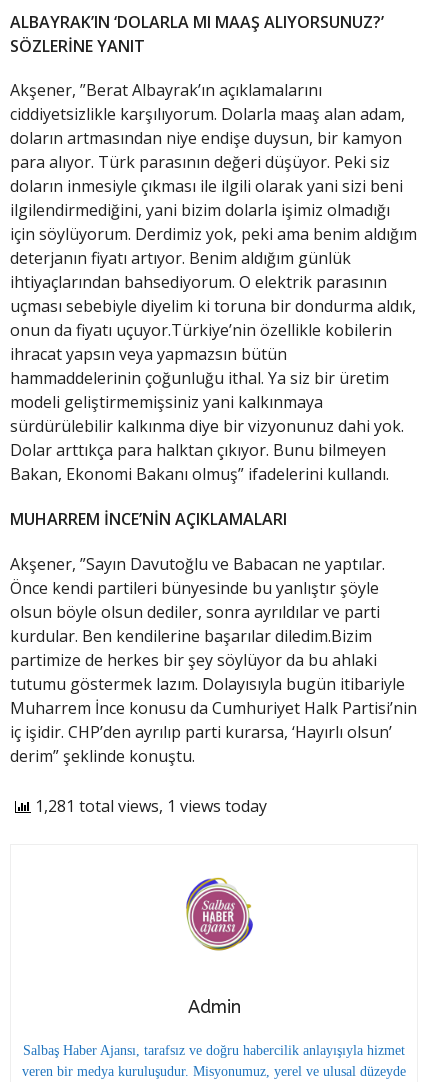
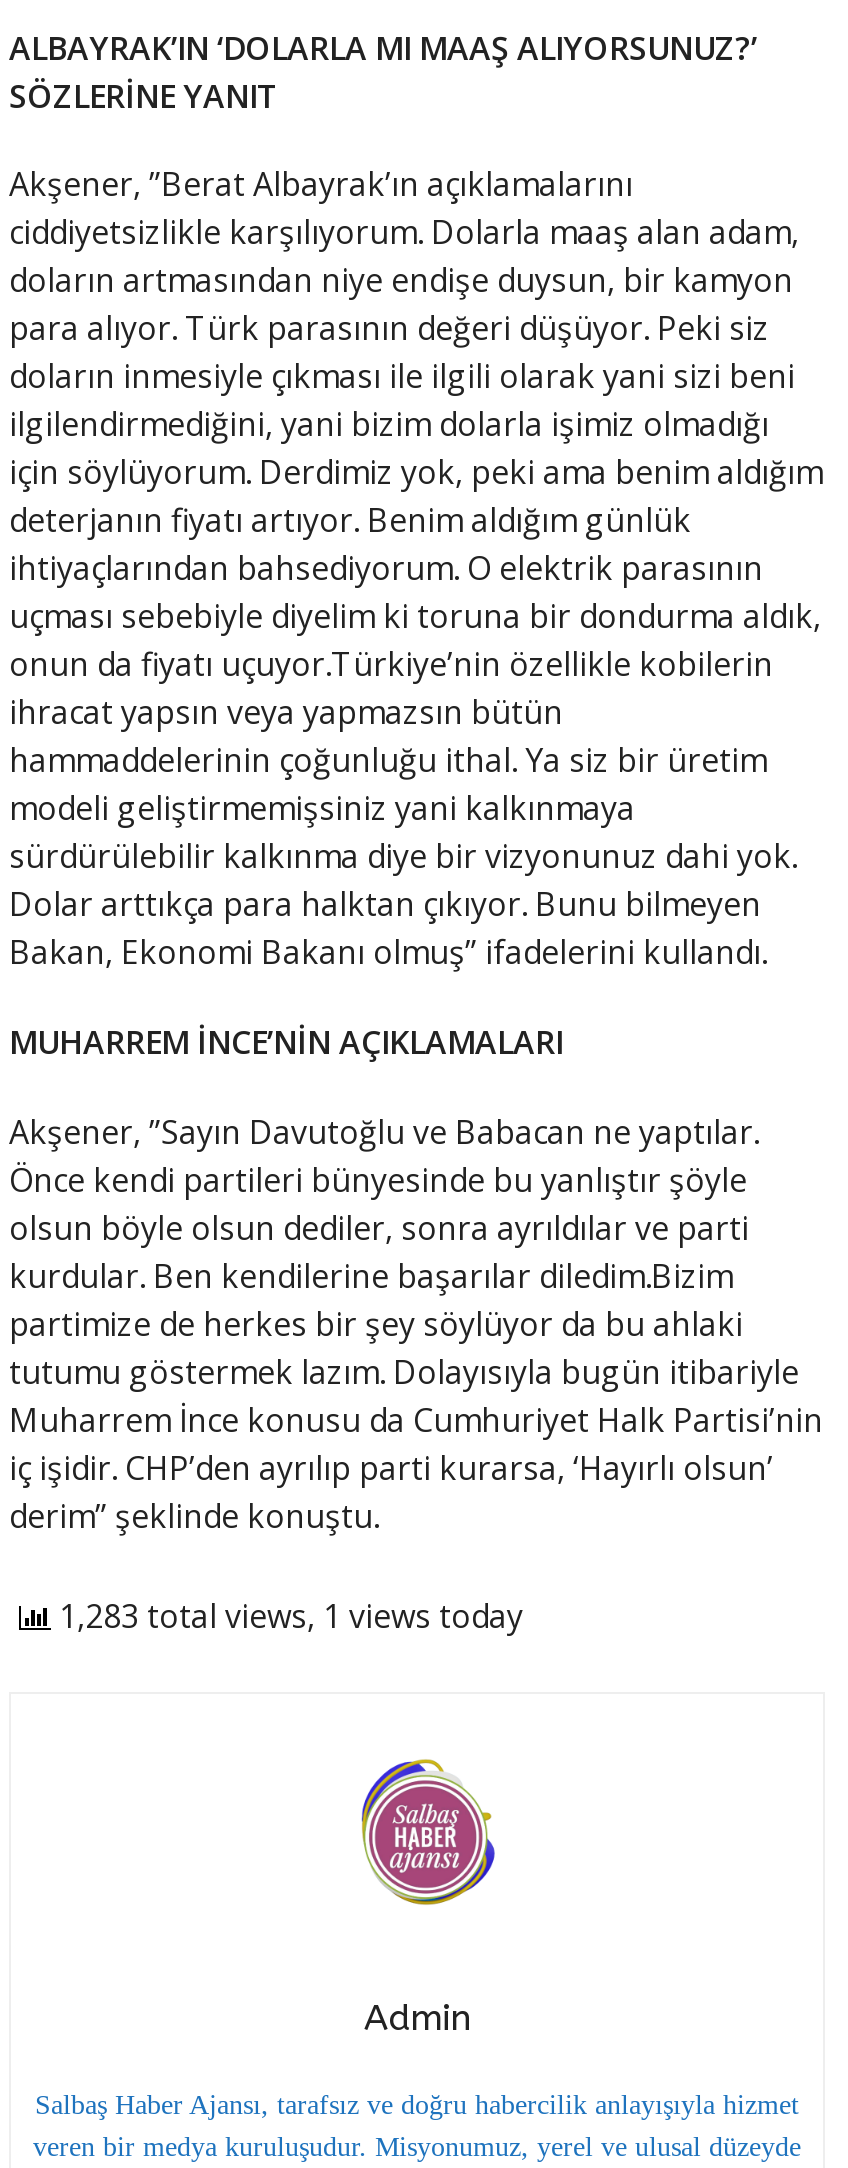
[31,795,267,817] 1,281 total views, 1 views today -> [51,1593,523,1637] 1,283 total views, 1 views today

